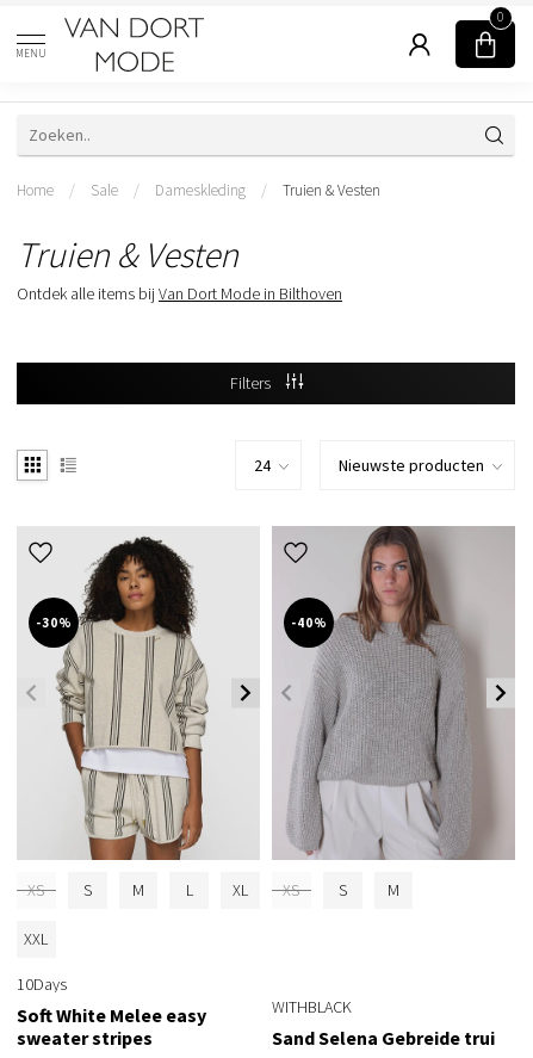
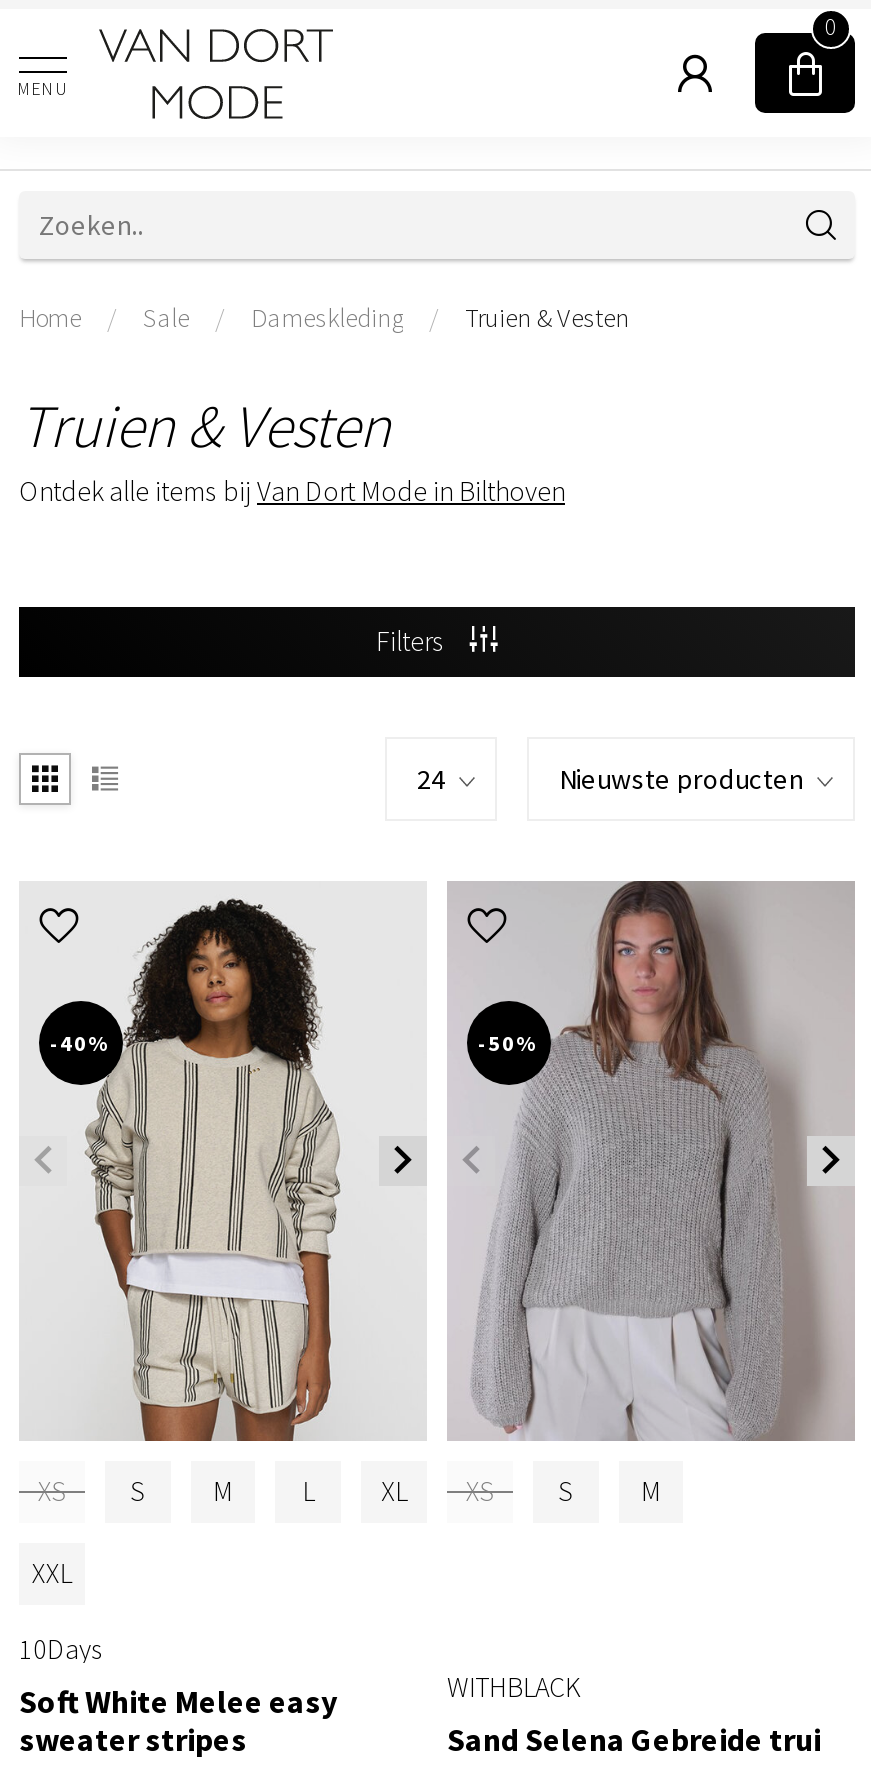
[35,614,72,631] -30% -> [50,1029,112,1057] -40%
[290,614,327,631] -40% -> [478,1029,540,1057] -50%

